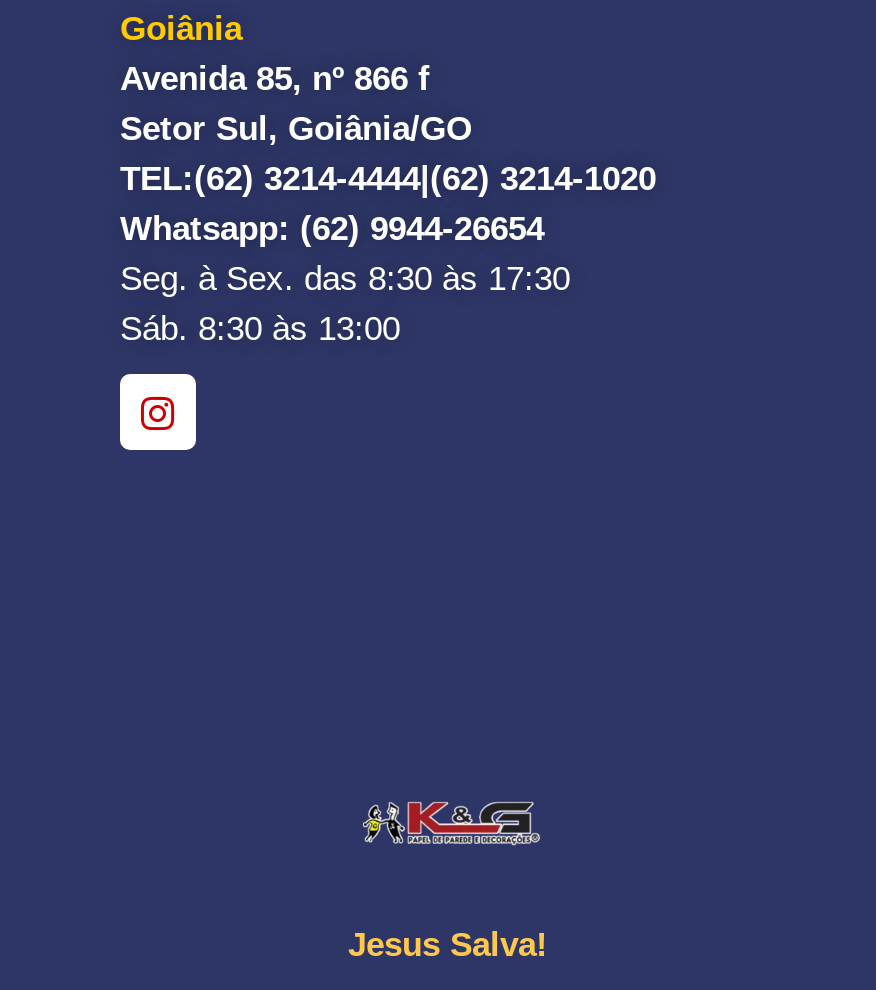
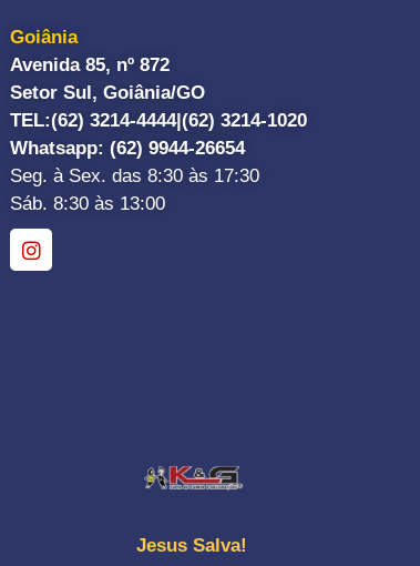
[120,61,430,99] Avenida 85, nº 866 f -> [10,55,170,76] Avenida 85, nº 872

